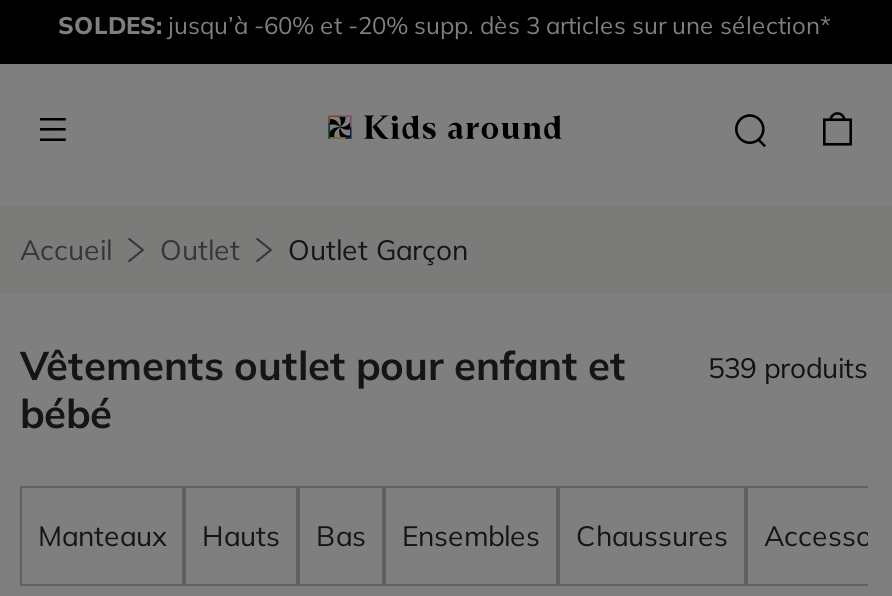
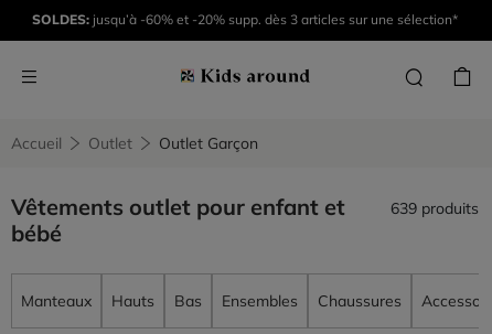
[708,350,868,386] 539 produits -> [391,198,479,218] 639 produits

